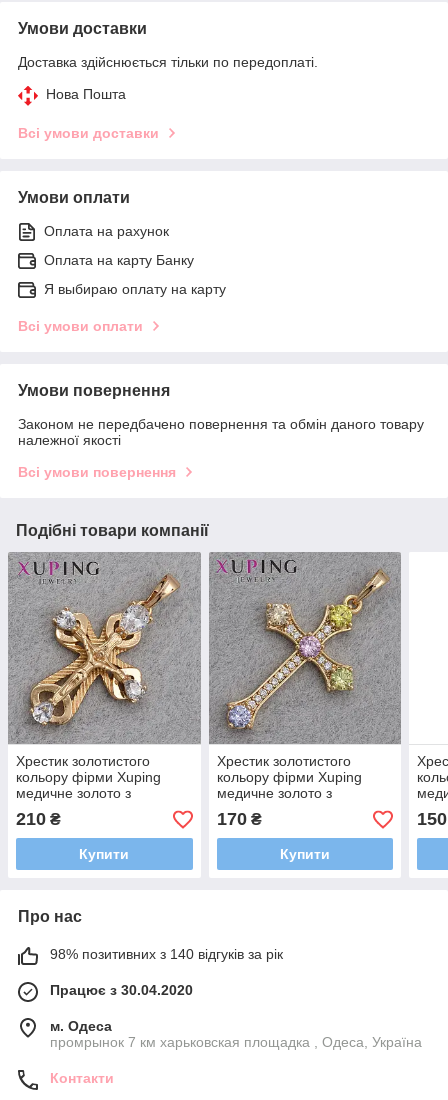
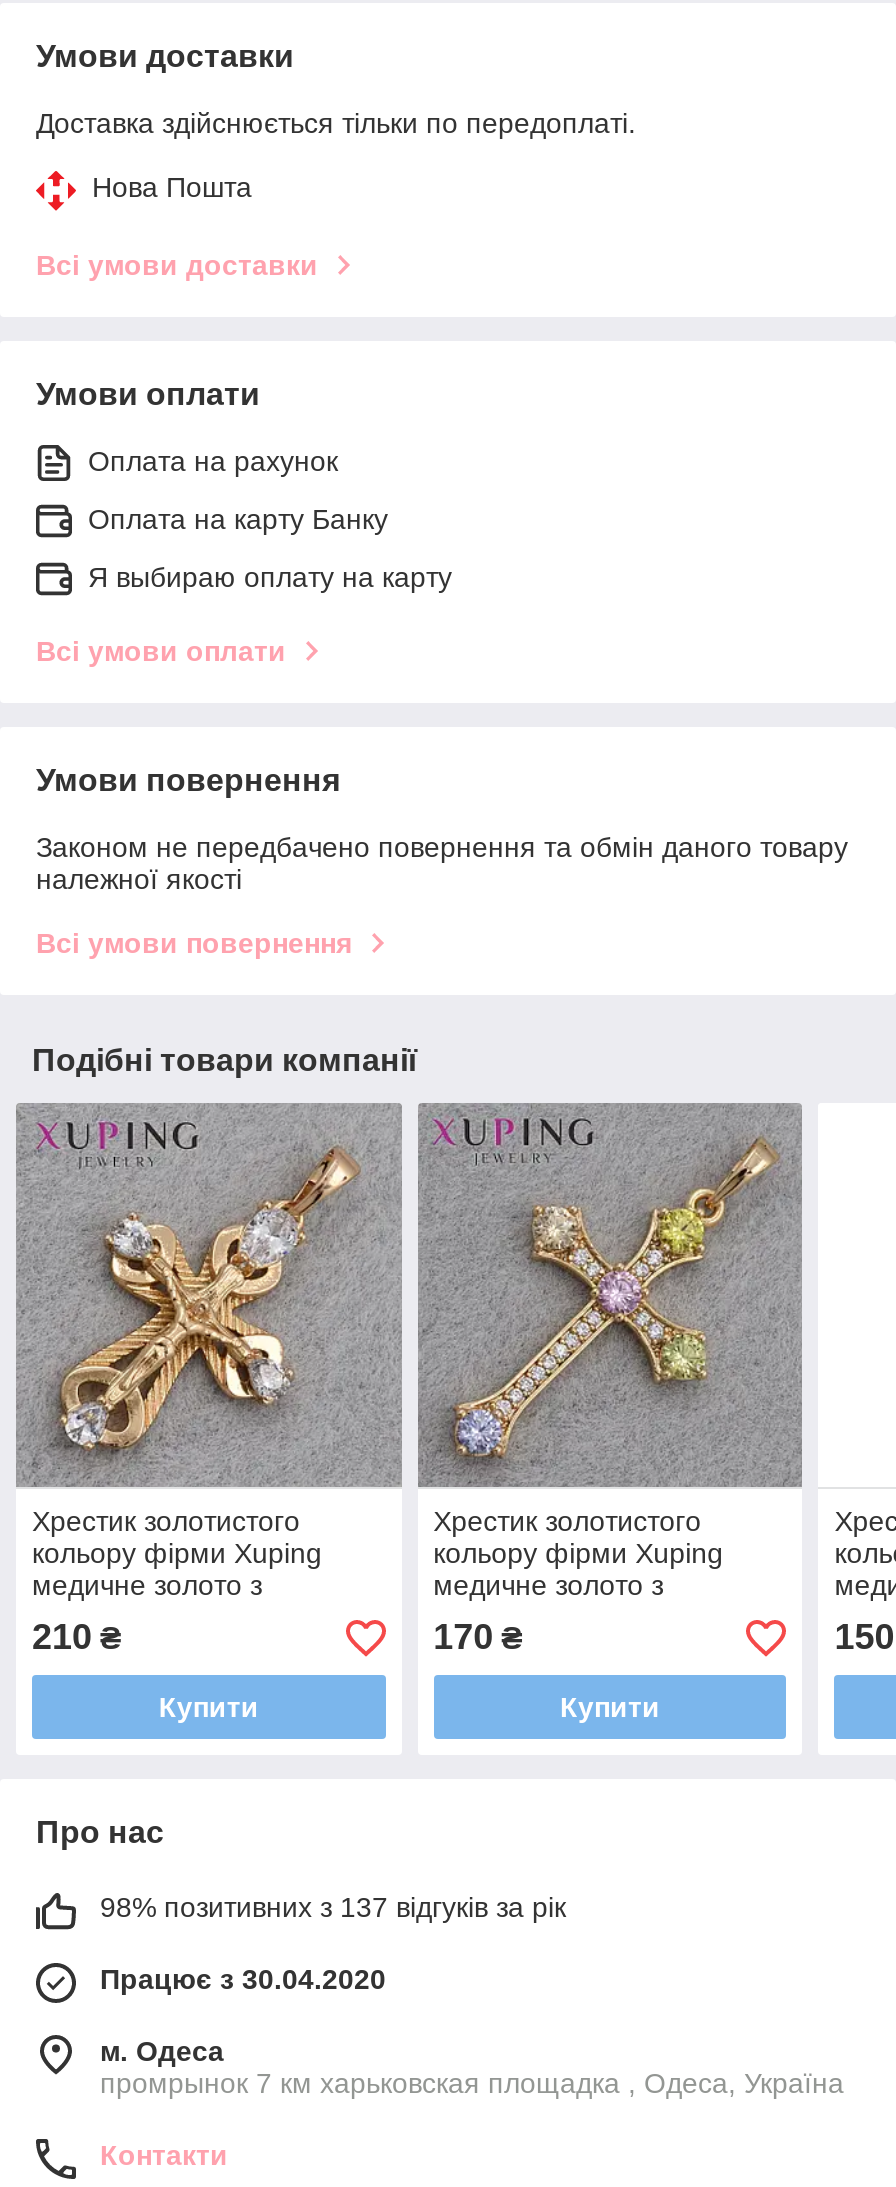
[50,946,283,962] 98% позитивних з 140 відгуків за рік -> [100,1892,566,1924] 98% позитивних з 137 відгуків за рік

